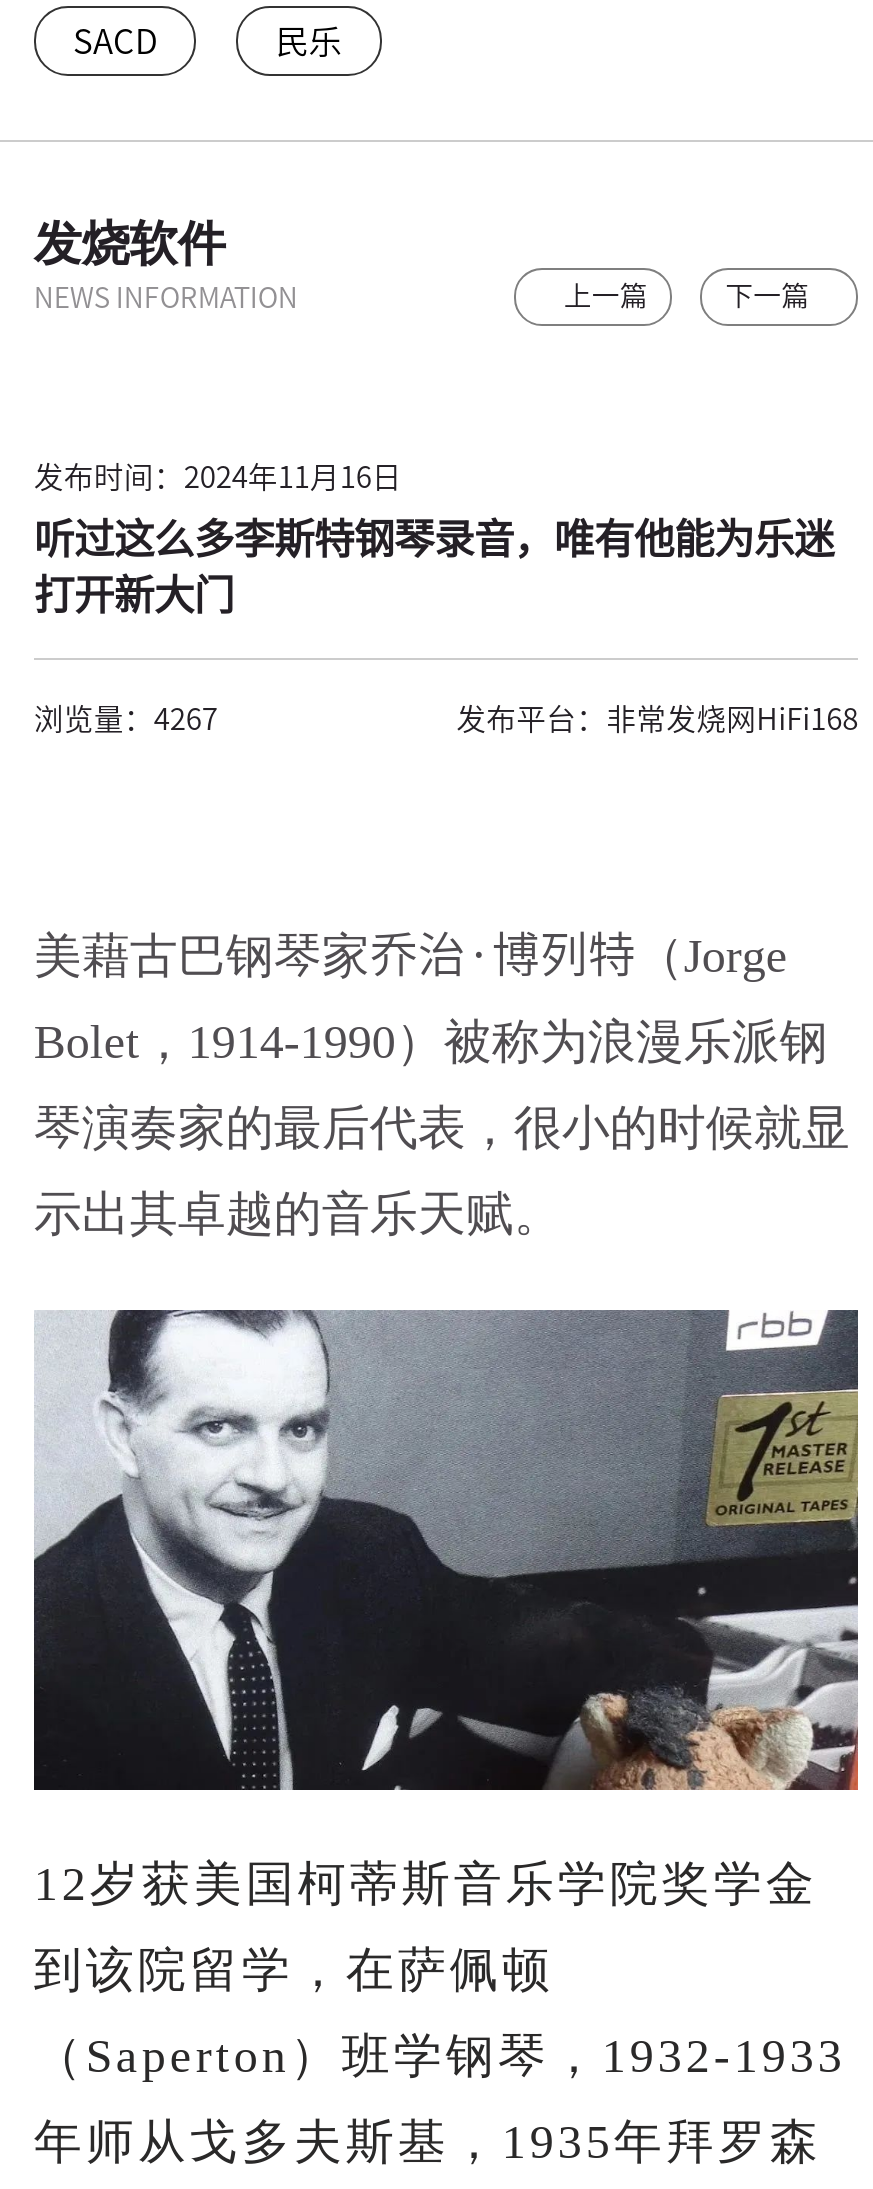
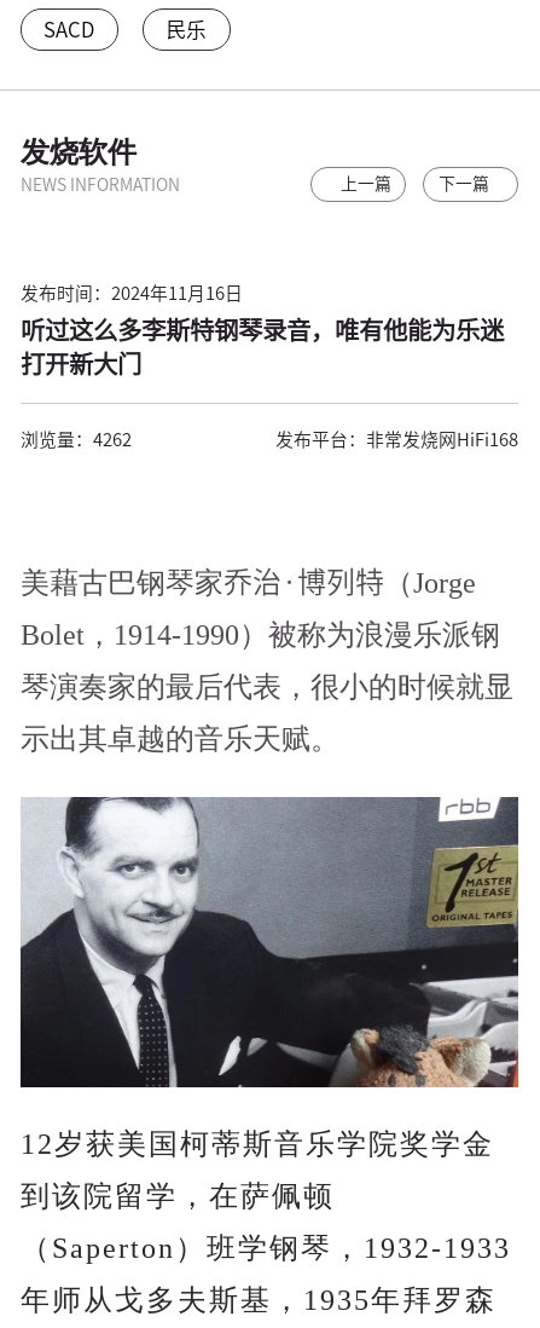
[34,704,218,734] 浏览量：4267 -> [20,431,132,449] 浏览量：4262

